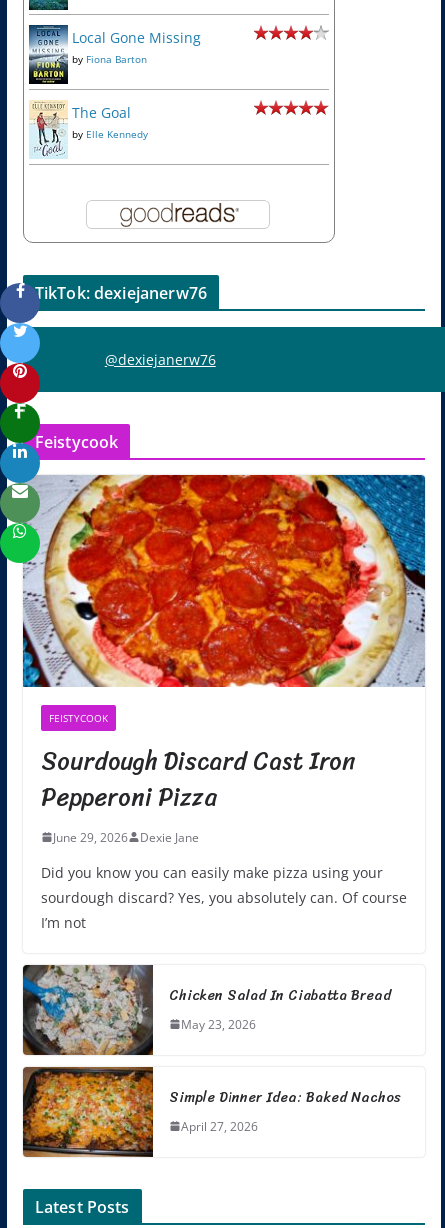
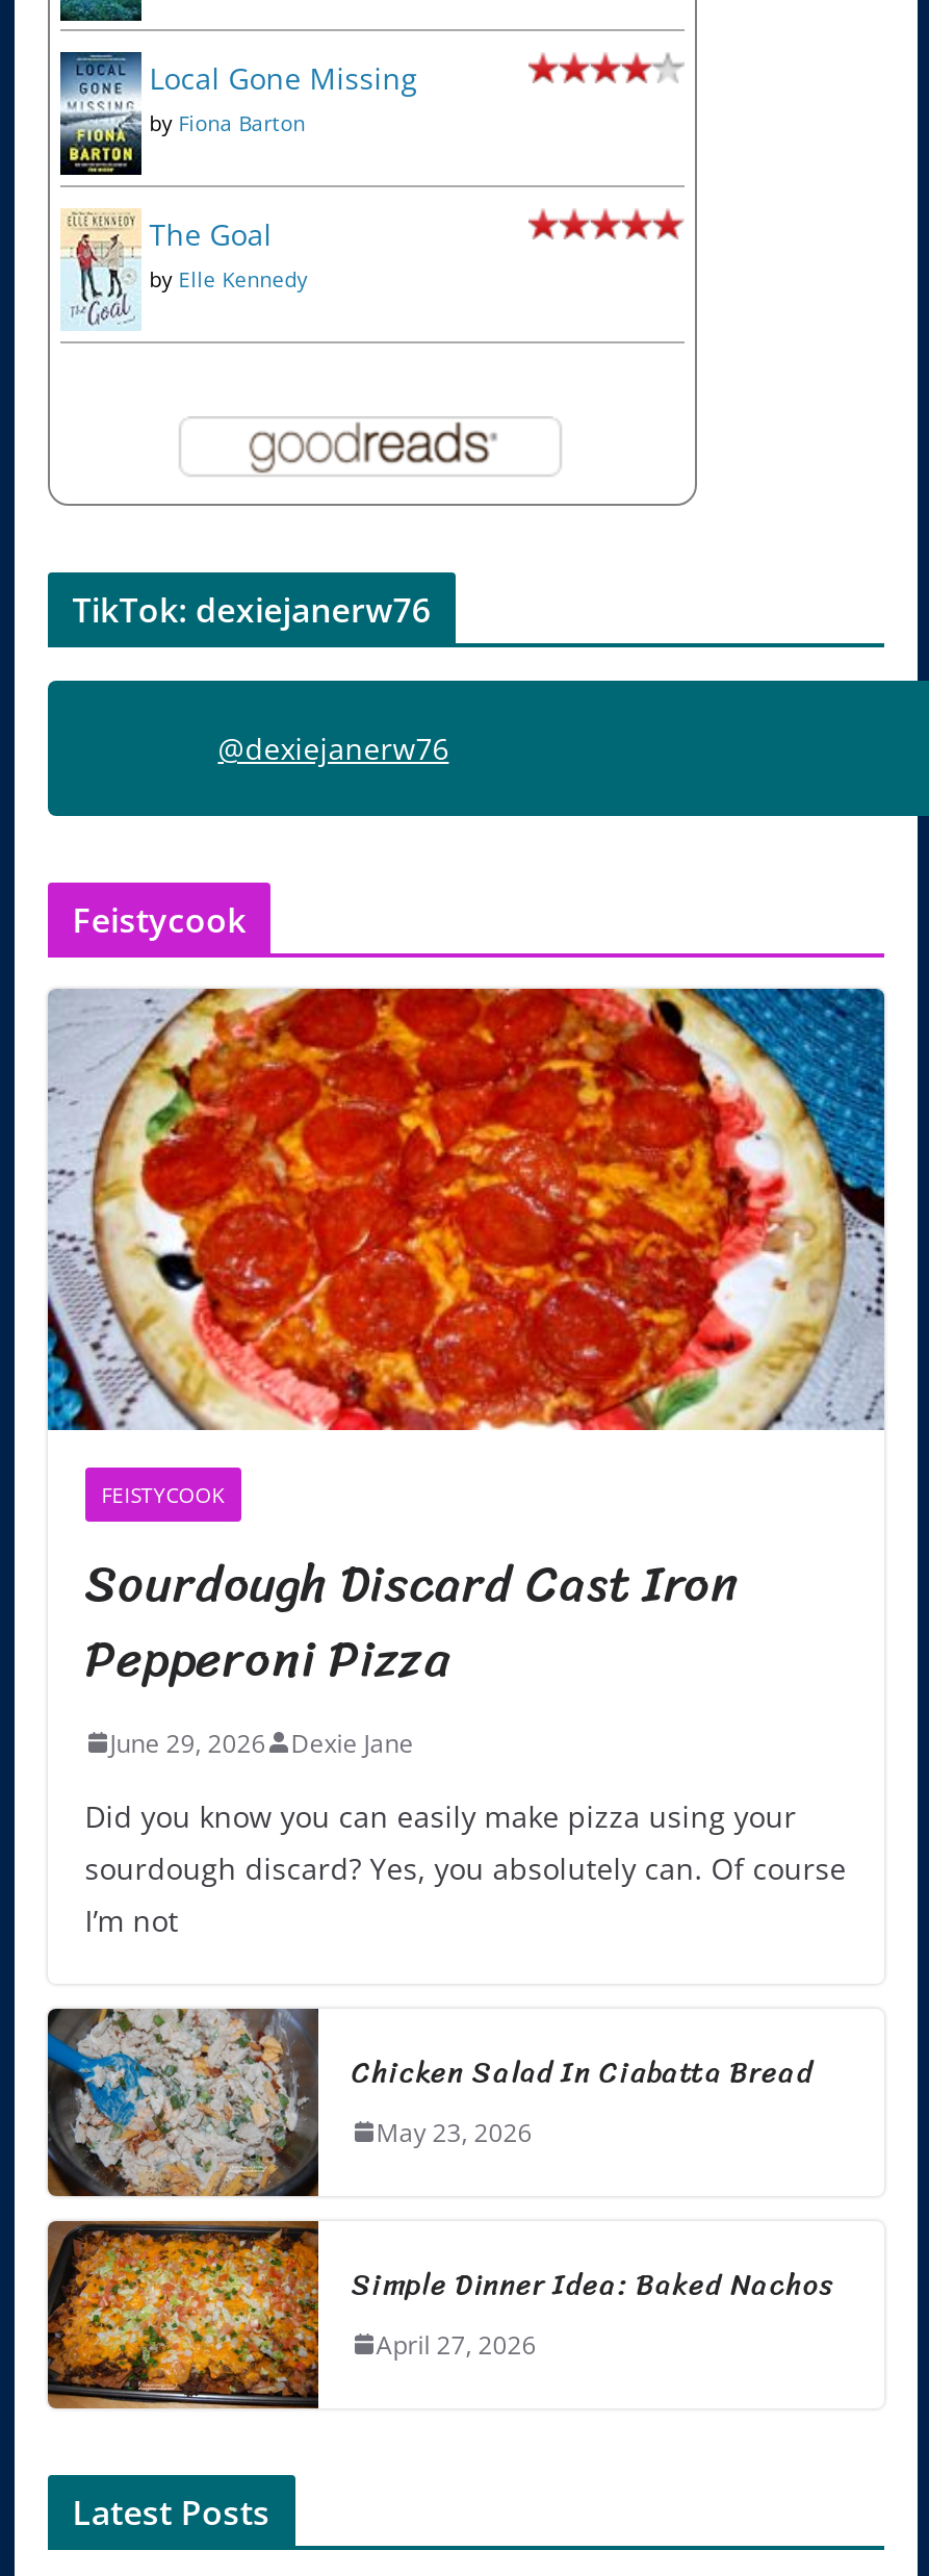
[3,282,41,564] [image] -> [6,589,83,1172] [image]

